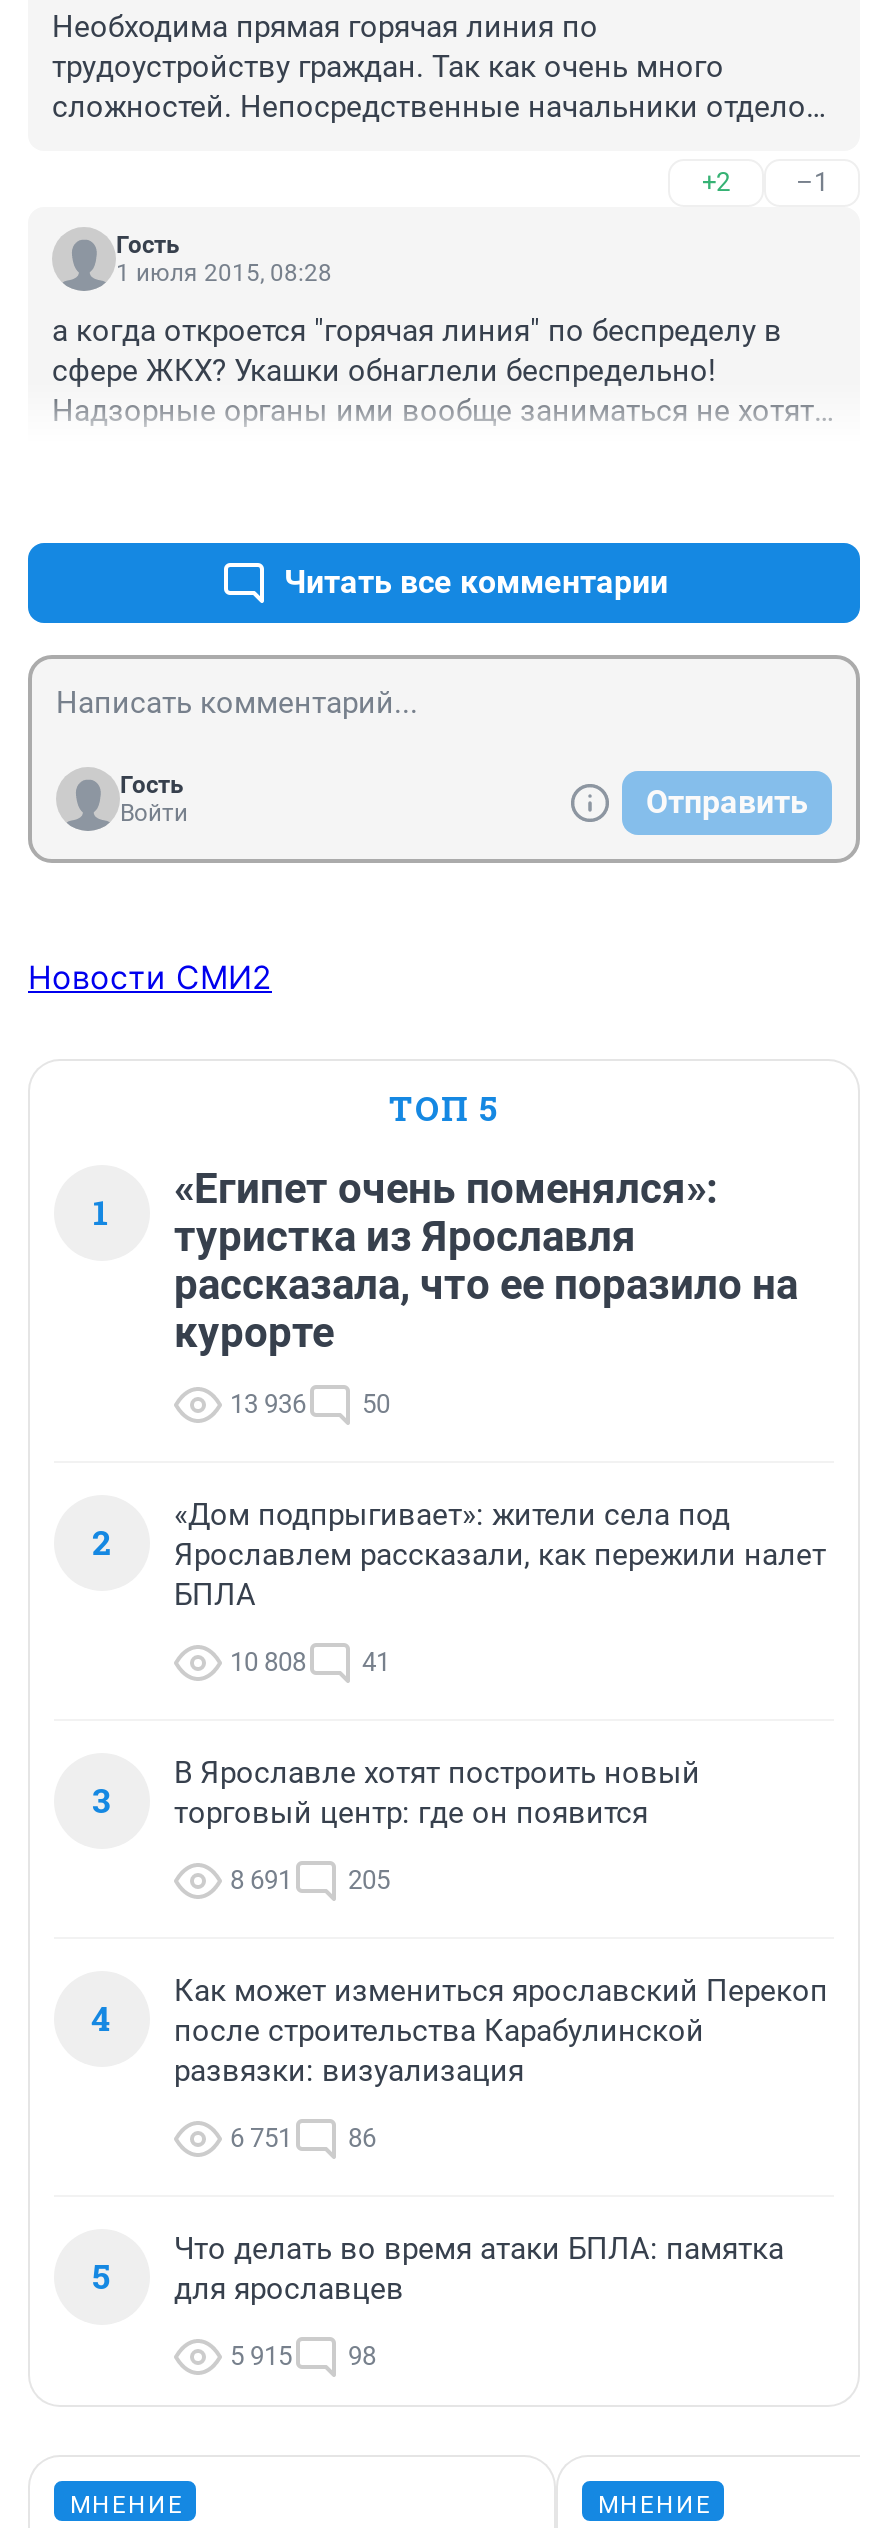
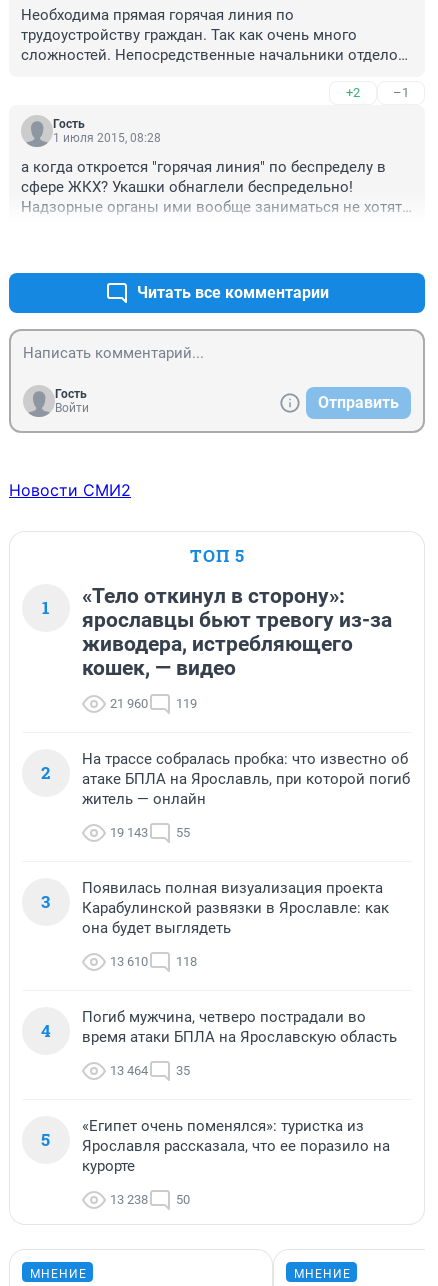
[174,1165,798,1357] «Египет очень поменялся»: | туристка из Ярославля | рассказала, что ее поразило на | курорте -> [82,584,392,680] «Тело откинул в сторону»: | ярославцы бьют тревогу из-за | живодера, истребляющего | кошек, — видео
[230,1389,390,1419] 13 936 | 50 -> [110,696,197,711] 21 960 | 119
[174,1497,826,1613] «Дом подпрыгивает»: жители села под | Ярославлем рассказали, как пережили налет | БПЛА -> [82,750,410,808] На трассе собралась пробка: что известно об | атаке БПЛА на Ярославль, при которой погиб | житель — онлайн
[230,1647,390,1677] 10 808 | 41 -> [110,825,190,840] 19 143 | 55
[174,1755,700,1831] В Ярославле хотят построить новый | торговый центр: где он появится -> [82,879,389,937] Появилась полная визуализация проекта | Карабулинской развязки в Ярославле: как | она будет выглядеть
[230,1865,390,1895] 8 691 | 205 -> [110,954,197,969] 13 610 | 118
[174,1973,828,2089] Как может измениться ярославский Перекоп | после строительства Карабулинской | развязки: визуализация -> [82,1008,397,1046] Погиб мужчина, четверо пострадали во | время атаки БПЛА на Ярославскую область
[230,2123,376,2153] 6 751 | 86 -> [110,1063,190,1078] 13 464 | 35
[174,2231,784,2307] Что делать во время атаки БПЛА: памятка | для ярославцев -> [82,1117,390,1175] «Египет очень поменялся»: туристка из | Ярославля рассказала, что ее поразило на | курорте
[230,2341,376,2371] 5 915 | 98 -> [110,1192,190,1207] 13 238 | 50

